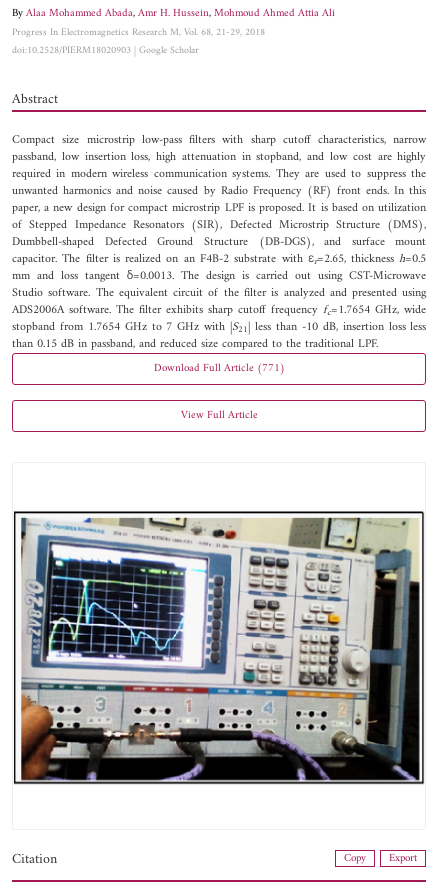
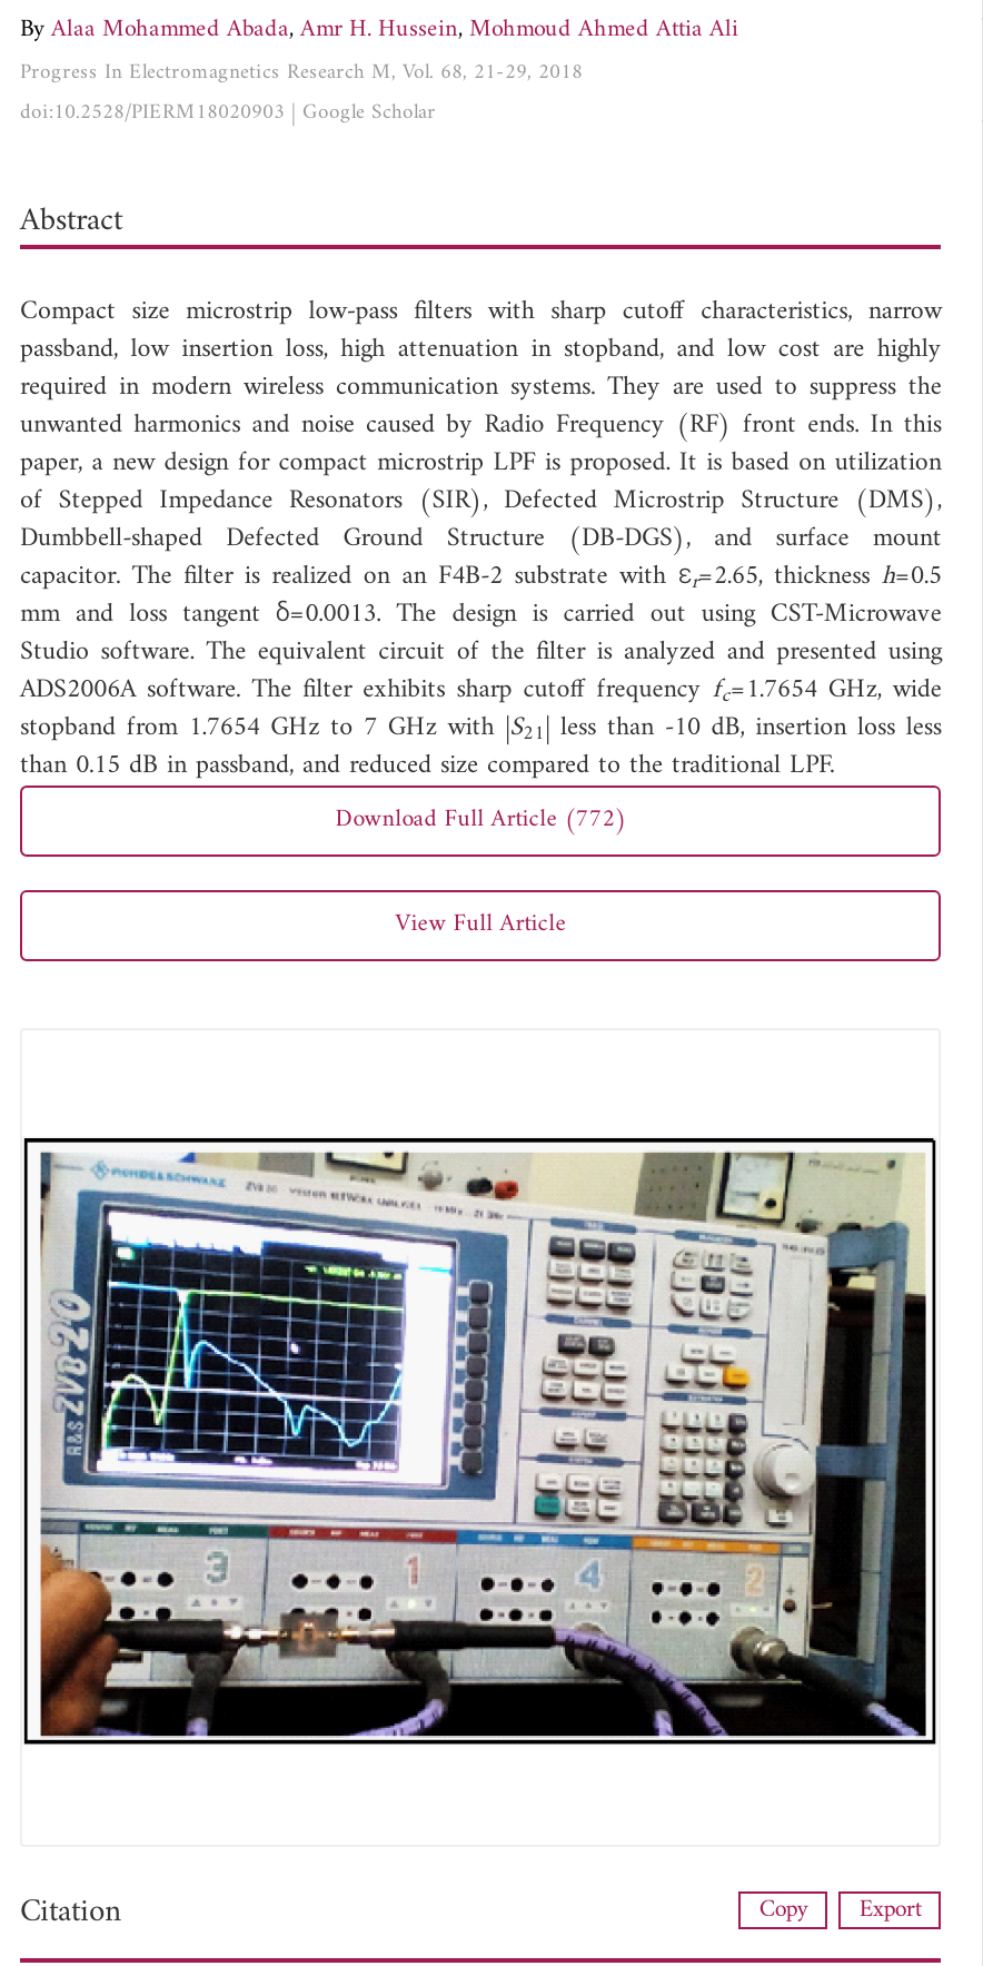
[154,358,285,377] Download Full Article (771) -> [335,798,626,840] Download Full Article (772)

